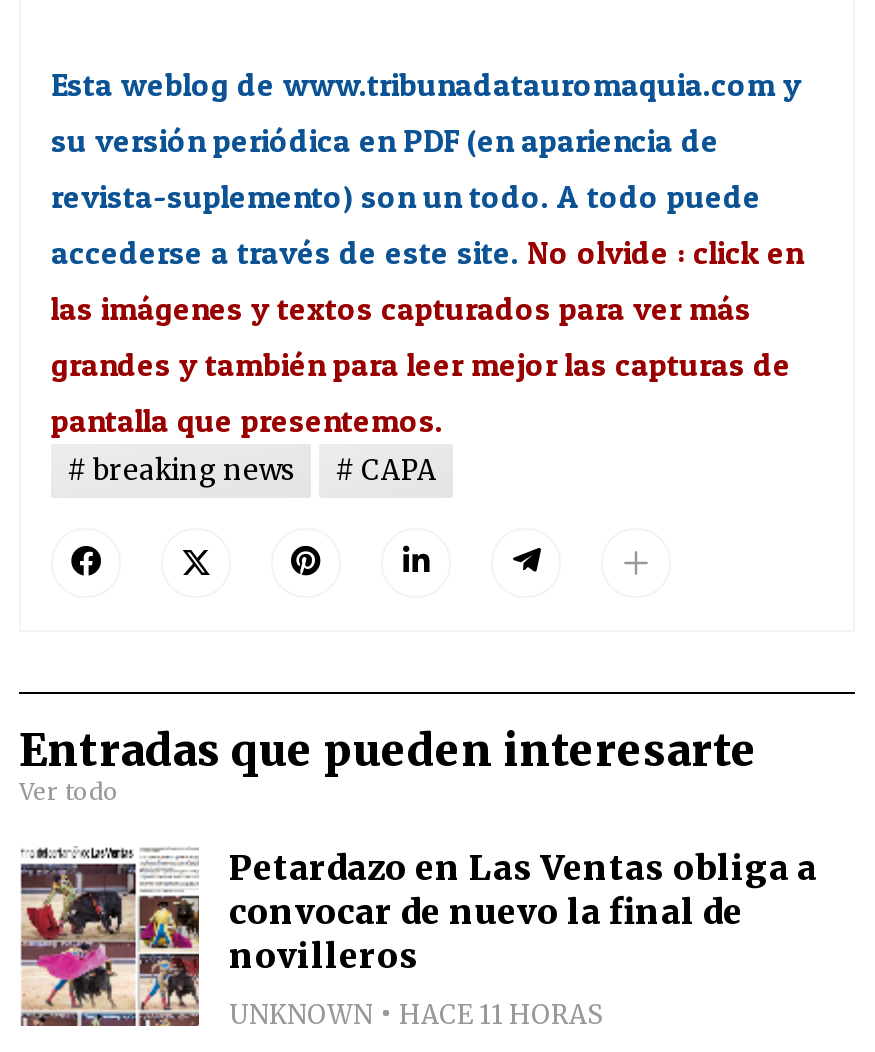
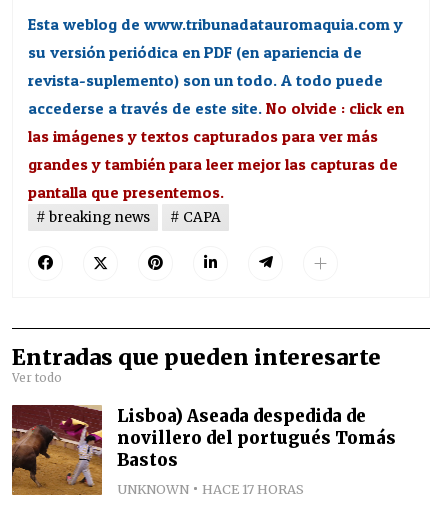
[19,846,817,1026] [image] | Petardazo en Las Ventas obliga a | convocar de nuevo la final de | novilleros -> [11,404,396,495] [image] | Lisboa) Aseada despedida de | novillero del portugués Tomás | Bastos
[229,998,603,1030] UNKNOWN HACE 11 HORAS -> [117,481,304,497] UNKNOWN HACE 17 HORAS

